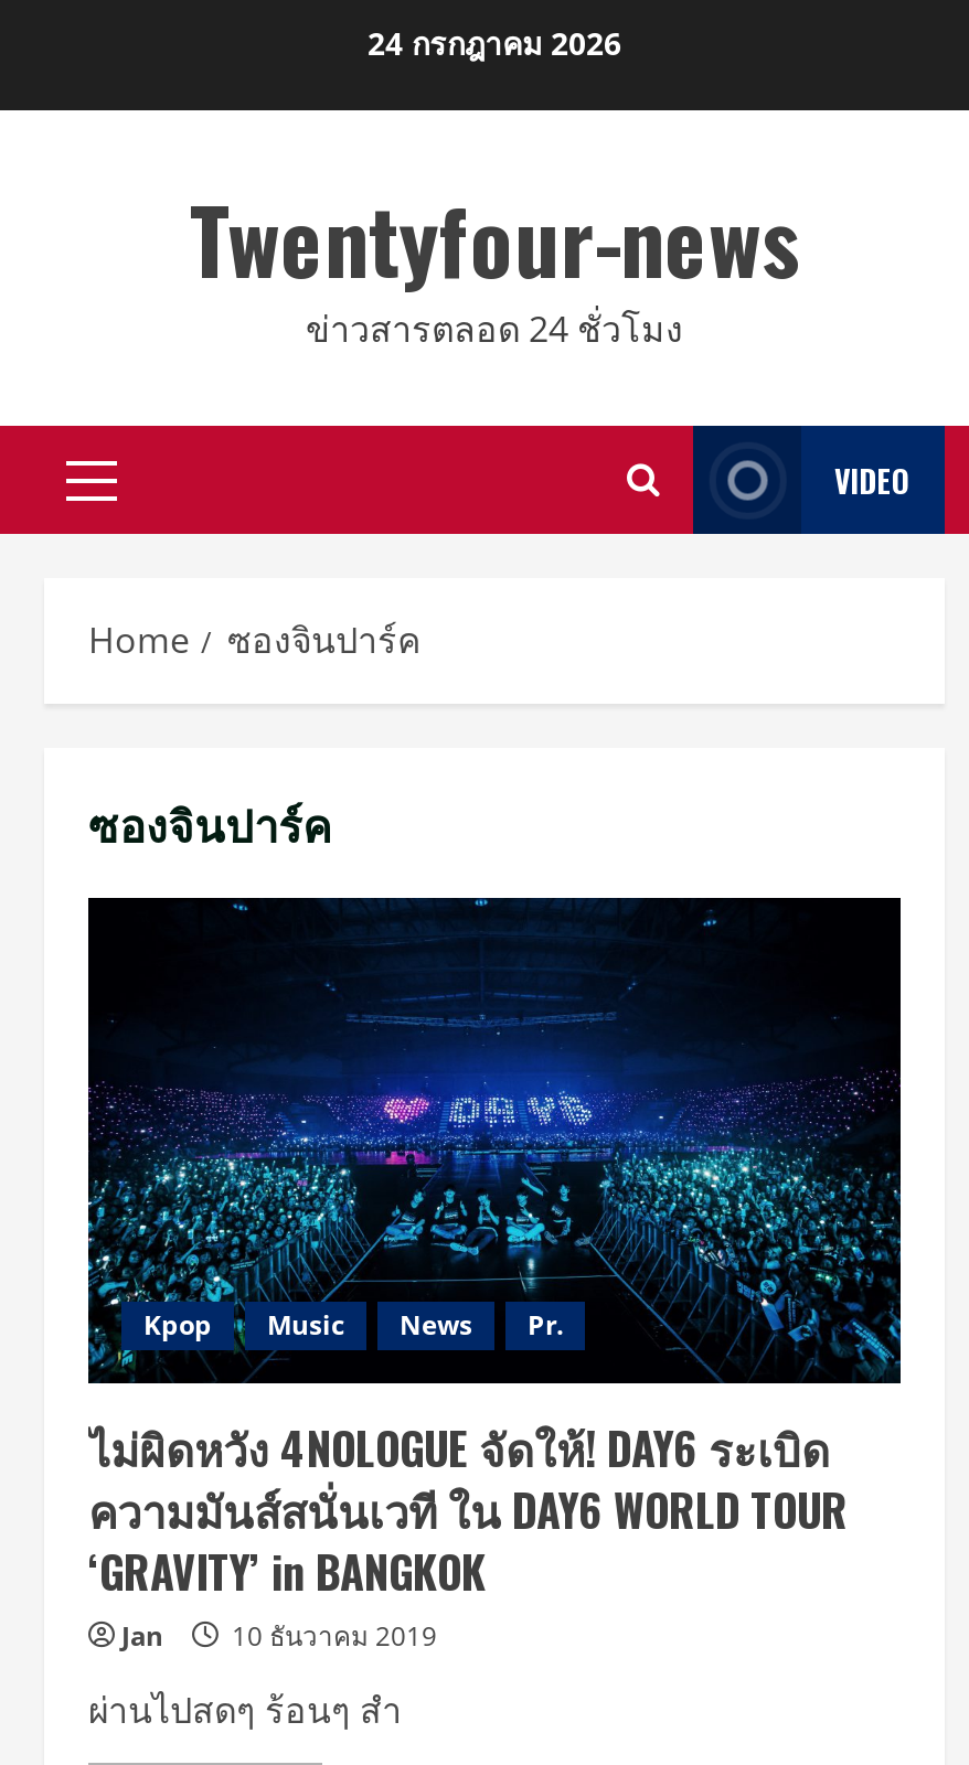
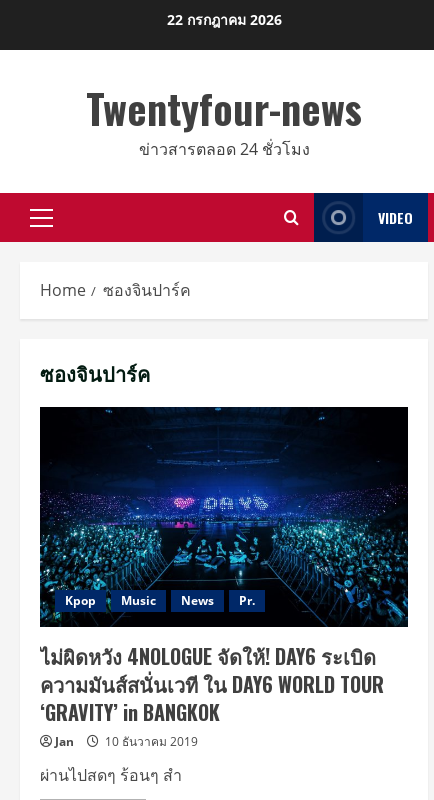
[368,22,621,64] 24 กรกฎาคม 2026 -> [166,10,281,29] 22 กรกฎาคม 2026

